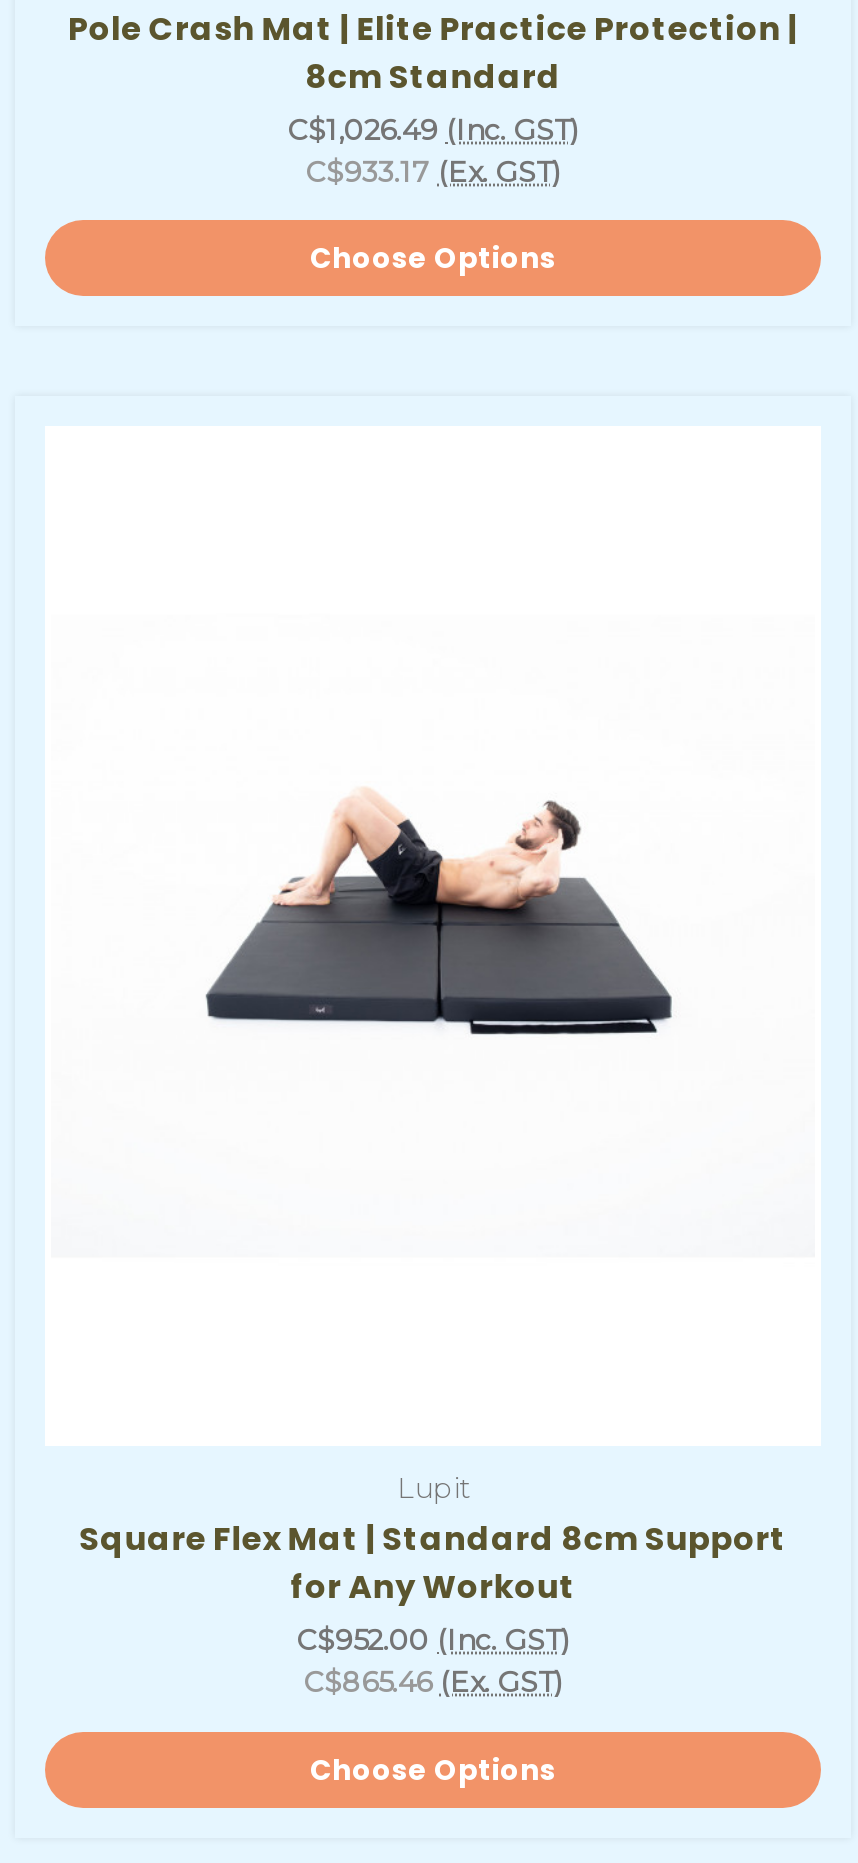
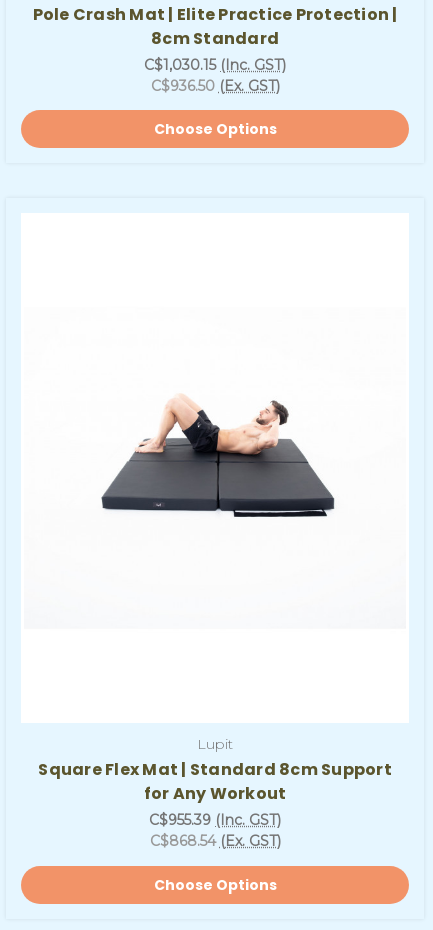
[288,111,578,147] C$1,026.49 (Inc. GST) -> [144,55,286,73] C$1,030.15 (Inc. GST)
[306,153,560,189] C$933.17 (Ex. GST) -> [150,76,279,94] C$936.50 (Ex. GST)
[297,1622,569,1658] C$952.00 (Inc. GST) -> [149,811,281,829] C$955.39 (Inc. GST)
[304,1664,562,1700] C$865.46 (Ex. GST) -> [149,832,280,850] C$868.54 (Ex. GST)

